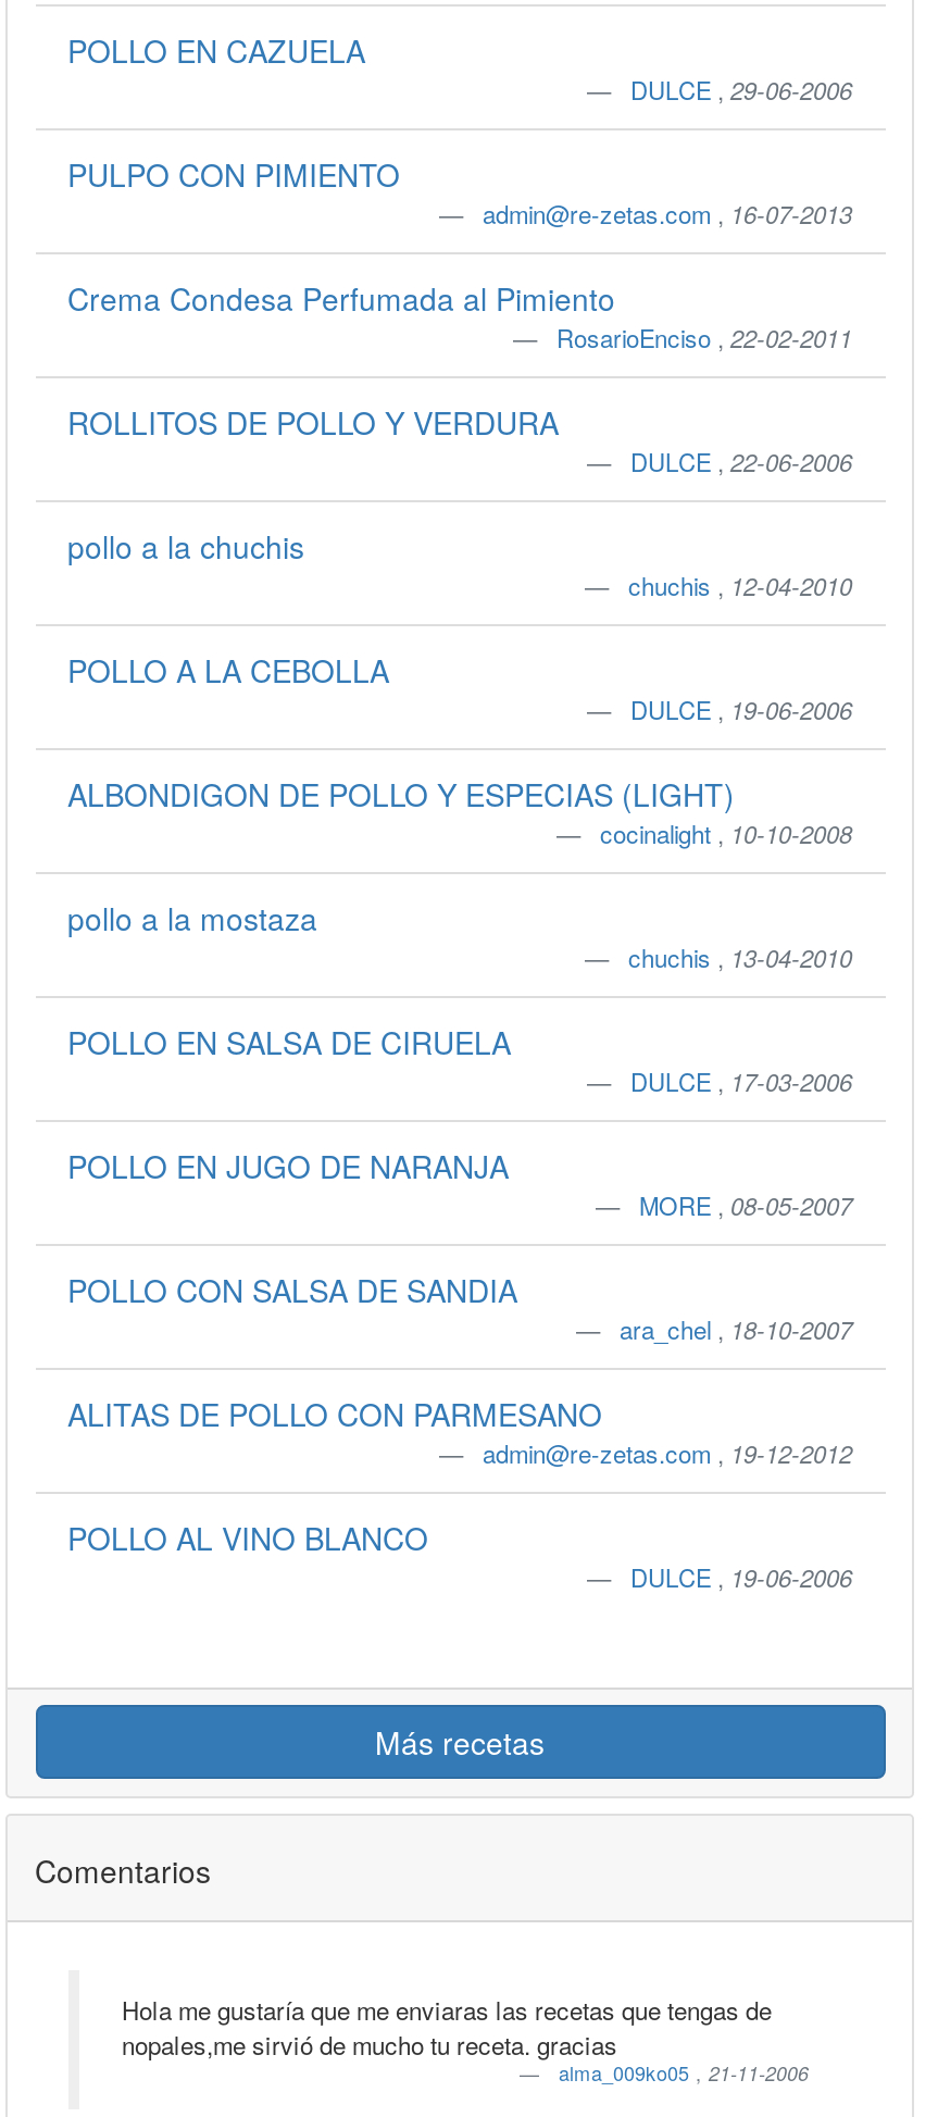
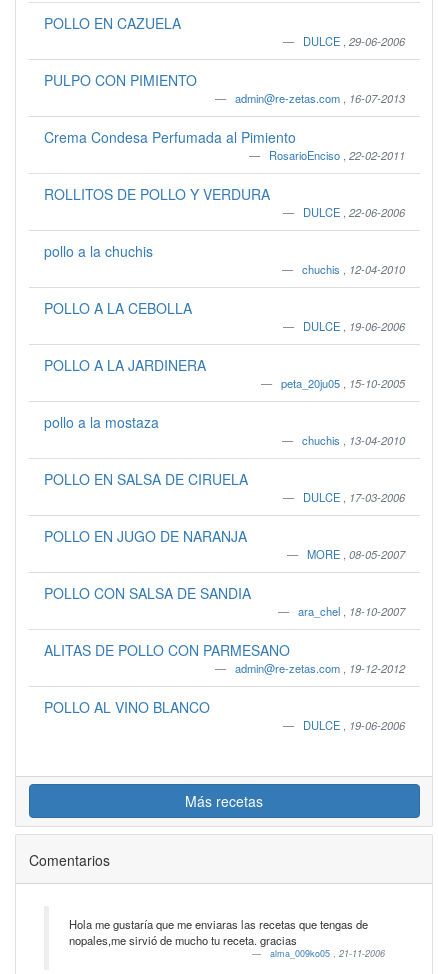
[67,772,852,850] ALBONDIGON DE POLLO Y ESPECIAS (LIGHT) | cocinalight, 10-10-2008 -> [43,355,404,391] POLLO A LA JARDINERA | peta_20ju05, 15-10-2005

